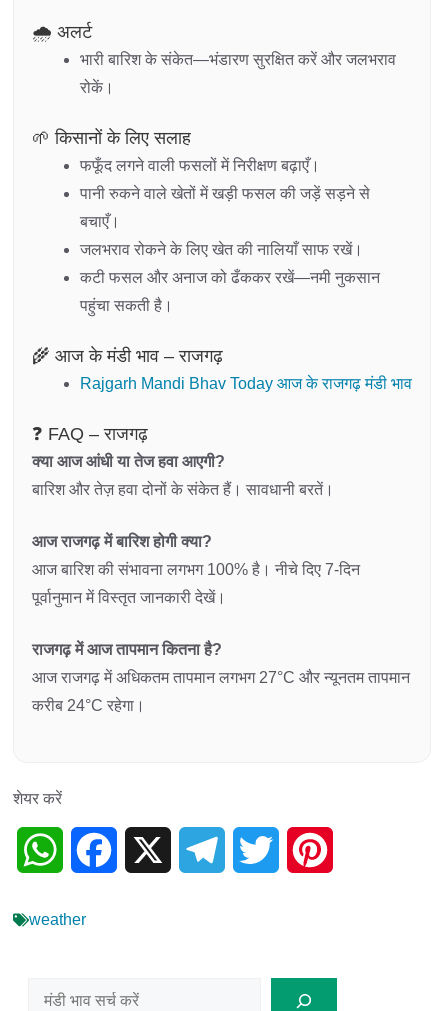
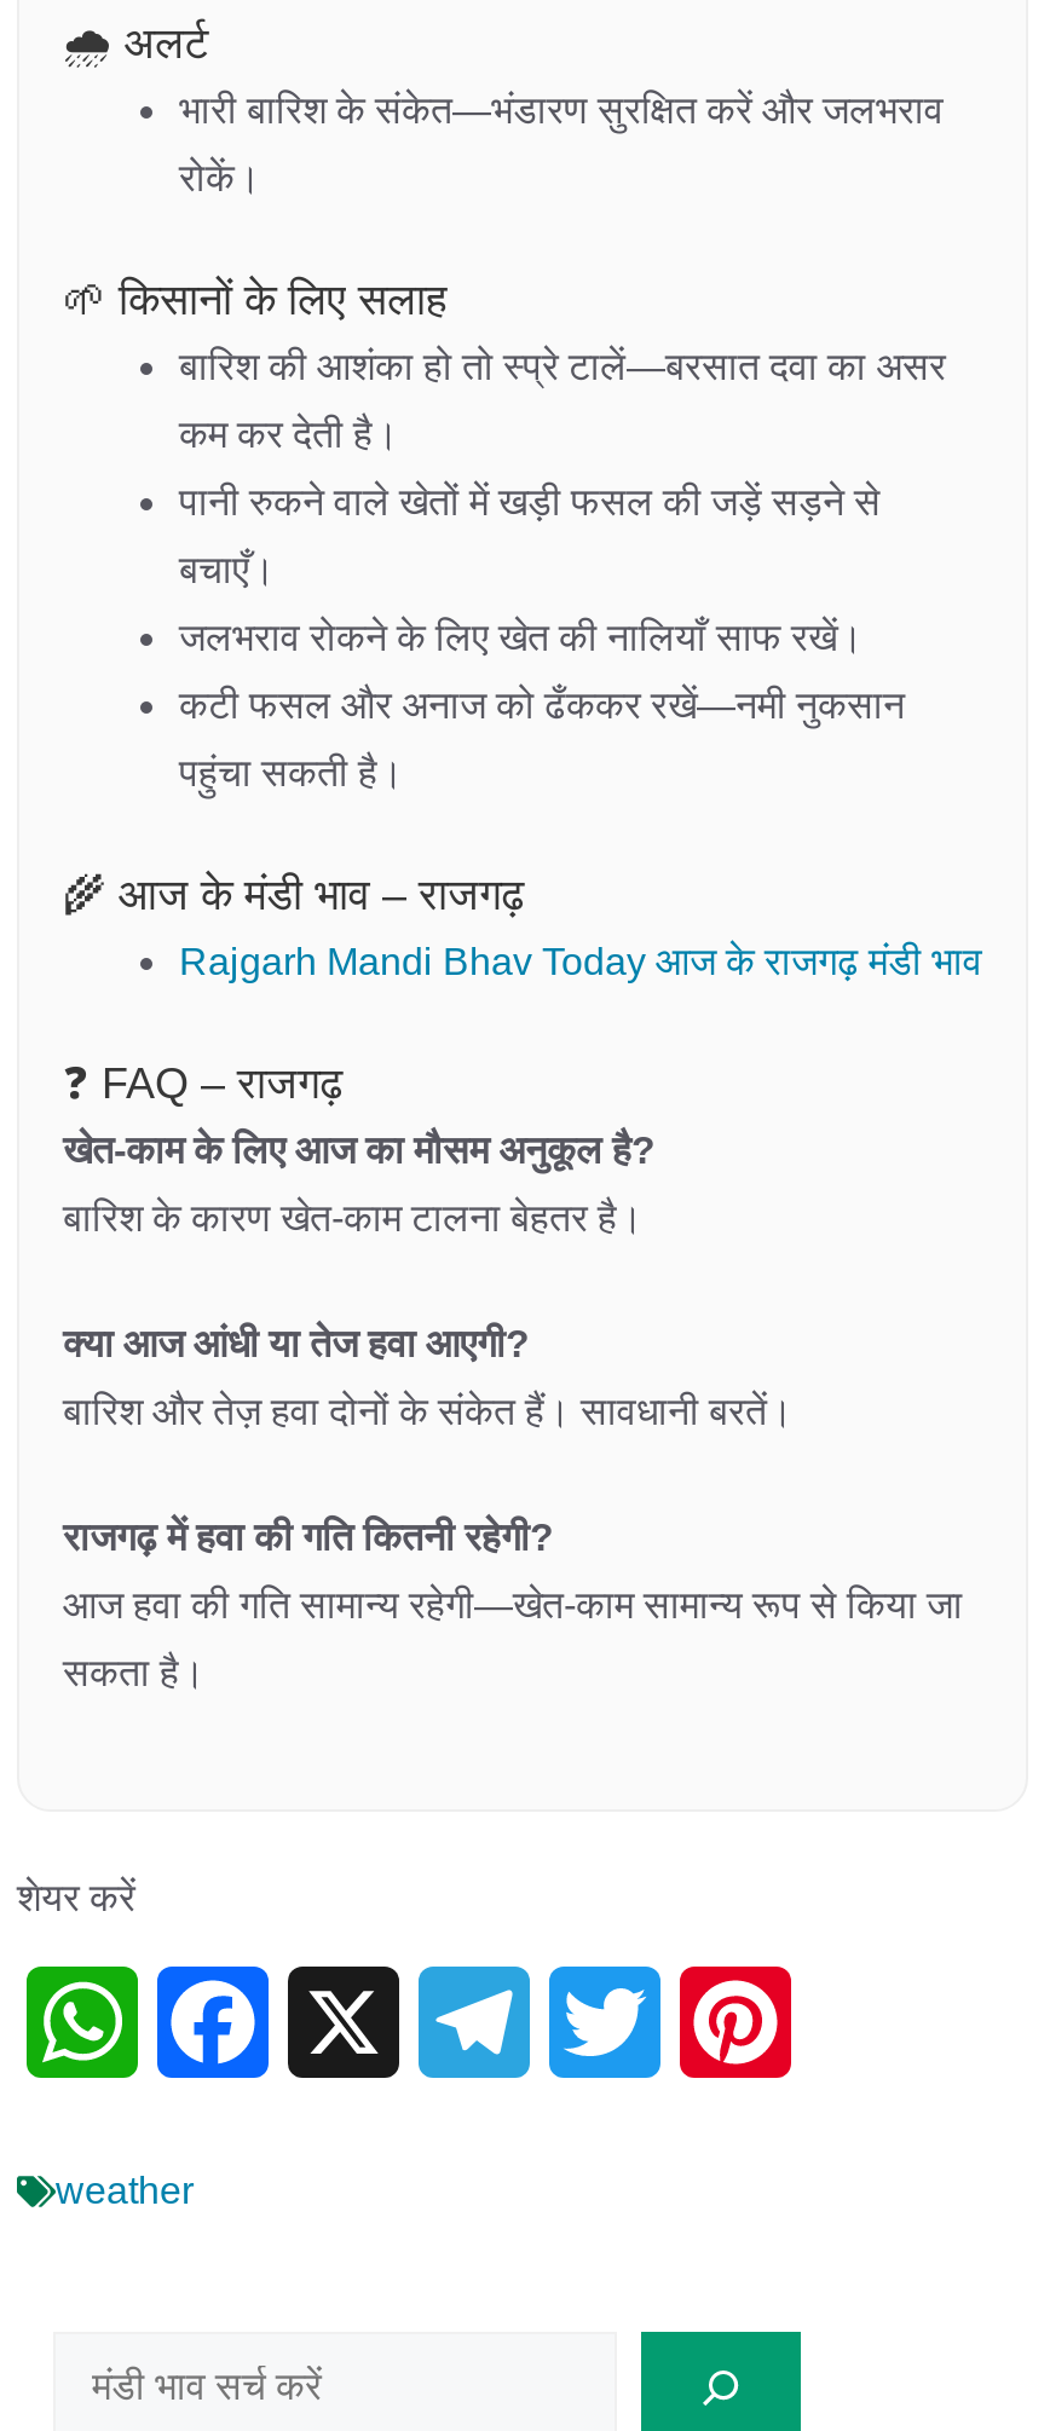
[80,157,320,174] फफूँद लगने वाली फसलों में निरीक्षण बढ़ाएँ। -> [179,346,946,455] बारिश की आशंका हो तो स्प्रे टालें—बरसात दवा का असर | कम कर देती है।
moved [80,185,412,392] -> [179,482,982,982]: पानी रुकने वाले खेतों में खड़ी फसल की जड़ें सड़ने से | बचाएँ। | जलभराव रोकने के लिए खेत की नालियाँ साफ रखें। | कटी फसल और अनाज को ढँककर रखें—नमी नुकसान | पहुंचा सकती है। | Rajgarh Mandi Bhav Today आज के राजगढ़ मंडी भाव
none -> [63,1130,656,1239] खेत-काम के लिए आज का मौसम अनुकूल है? | बारिश के कारण खेत-काम टालना बेहतर है।
moved [32,453,334,498] -> [63,1323,794,1432]: क्या आज आंधी या तेज हवा आएगी? | बारिश और तेज़ हवा दोनों के संकेत हैं। सावधानी बरतें।
[32,533,410,714] आज राजगढ़ में बारिश होगी क्या? | आज बारिश की संभावना लगभग 100% है। नीचे दिए 7-दिन | पूर्वानुमान में विस्तृत जानकारी देखें। | राजगढ़ में आज तापमान कितना है? | आज राजगढ़ में अधिकतम तापमान लगभग 27°C और न्यूनतम तापमान | करीब 24°C रहेगा। -> [63,1517,963,1693] राजगढ़ में हवा की गति कितनी रहेगी? | आज हवा की गति सामान्य रहेगी—खेत-काम सामान्य रूप से किया जा | सकता है।

